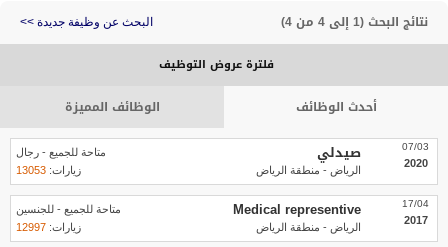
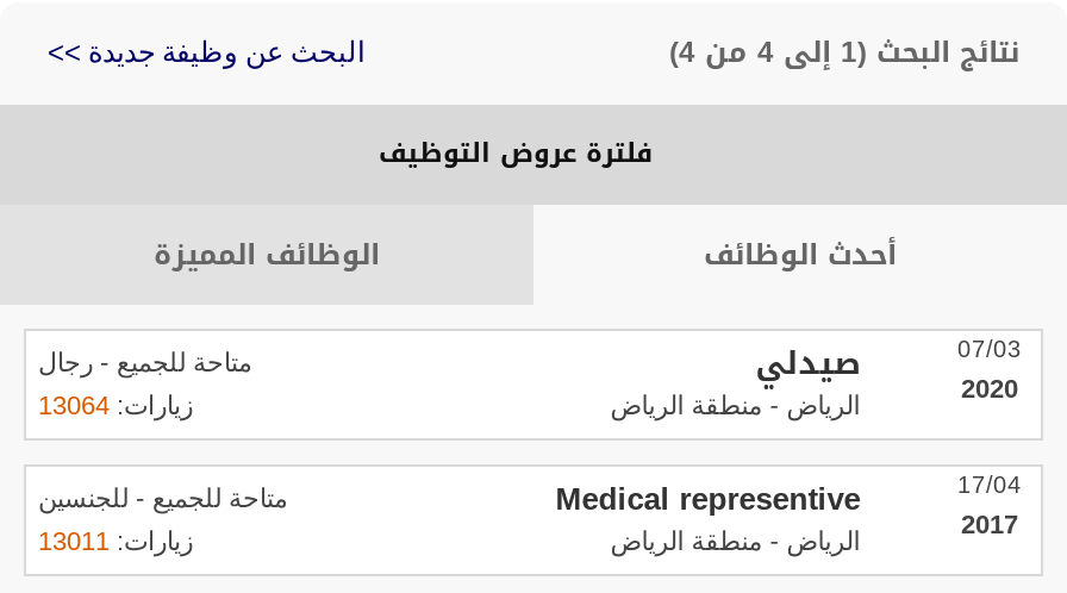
[16,164,81,176] زيارات: 13053 -> [38,391,193,419] زيارات: 13064
[16,221,81,233] زيارات: 12997 -> [38,526,193,555] زيارات: 13011

